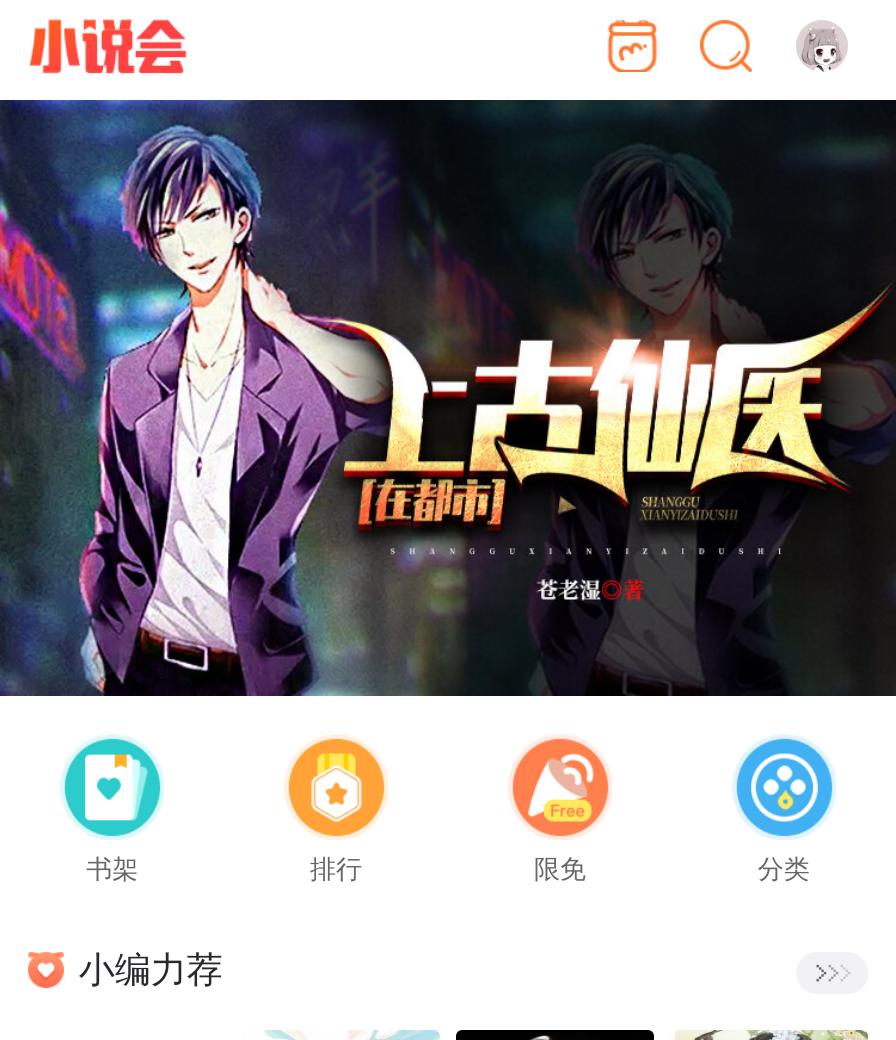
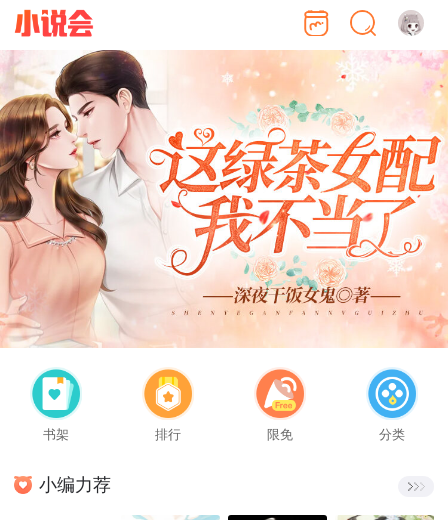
[6,98,890,698] [image] -> [3,49,445,348] [image]

